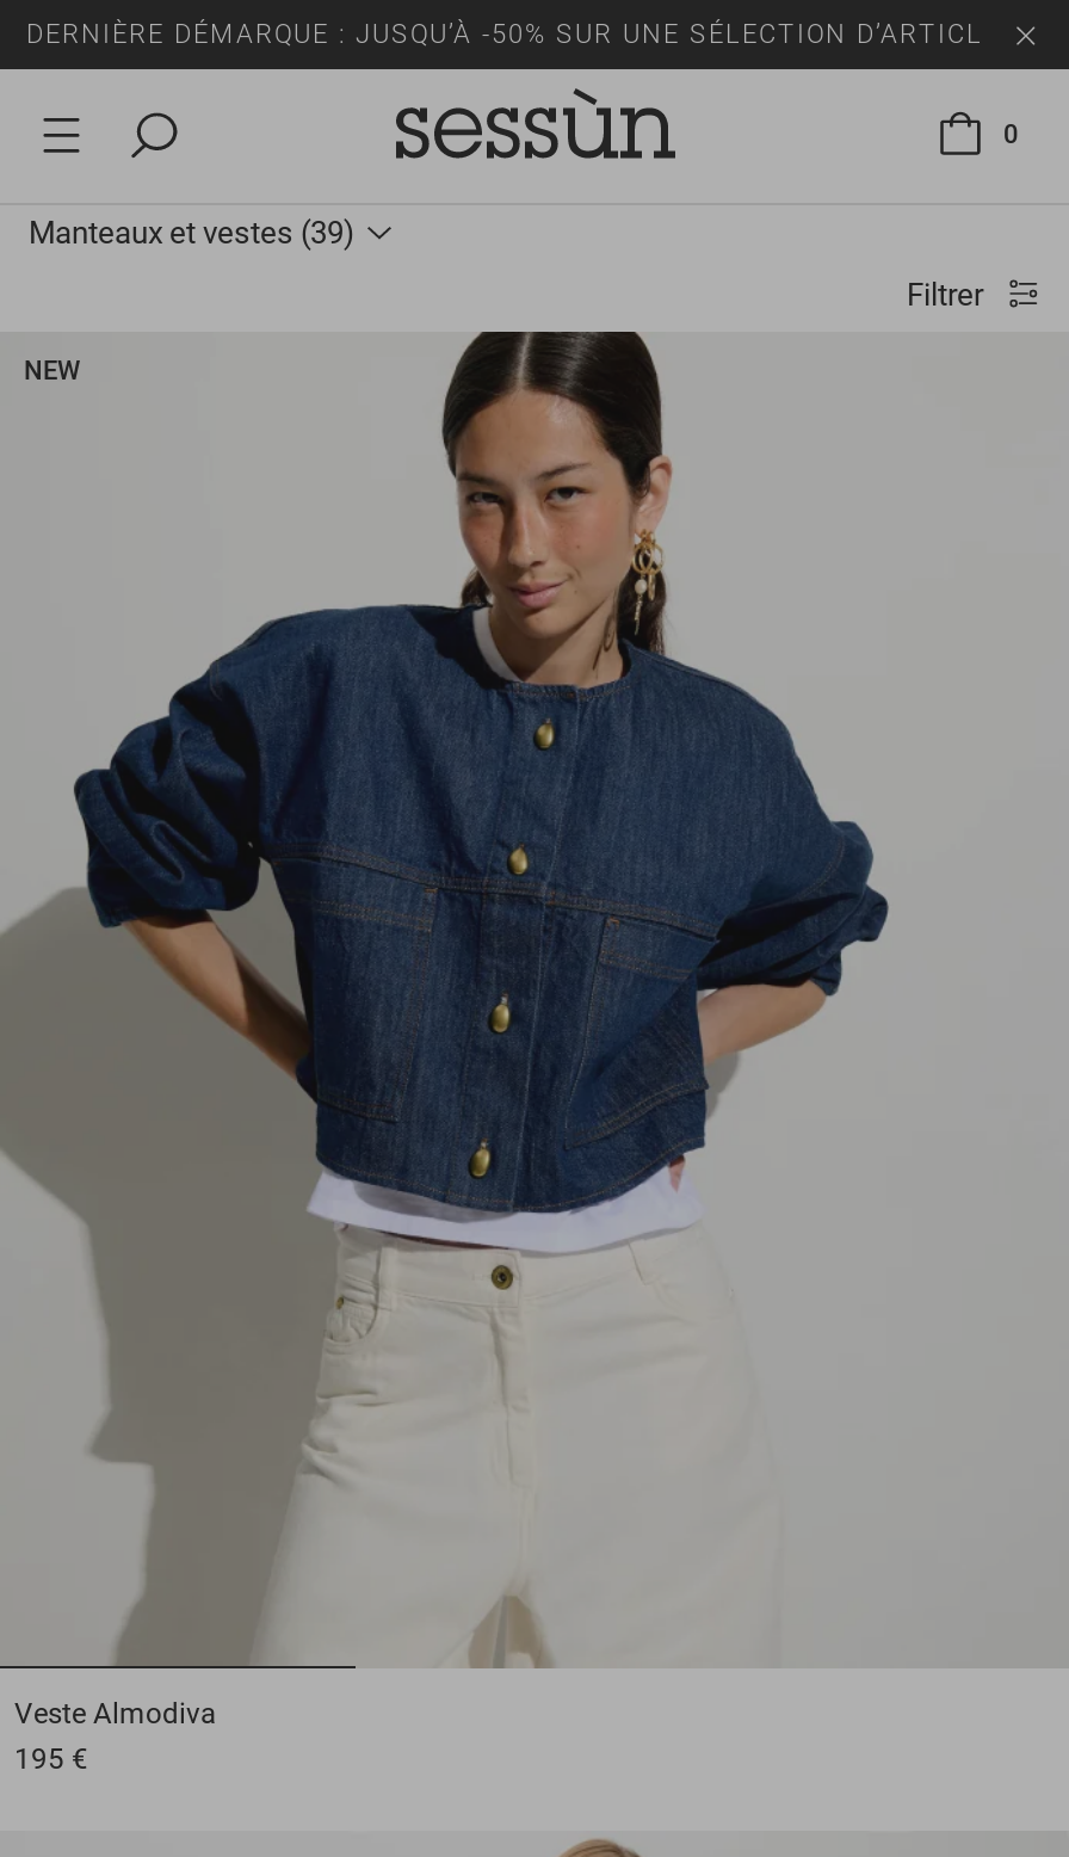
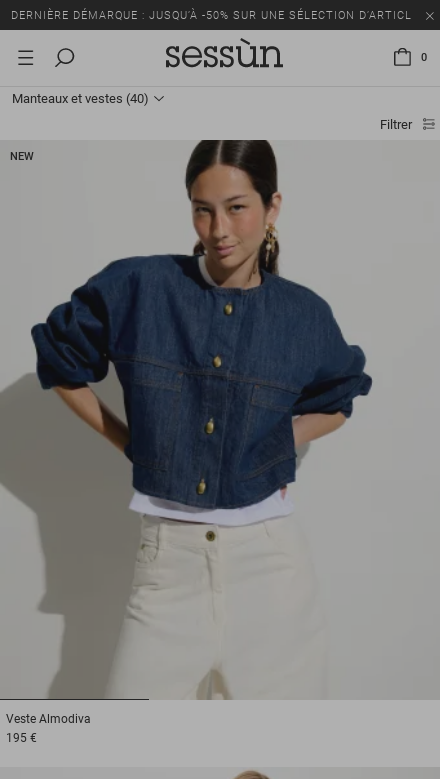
[29,216,356,252] Manteaux et vestes (39) -> [12,91,149,106] Manteaux et vestes (40)

